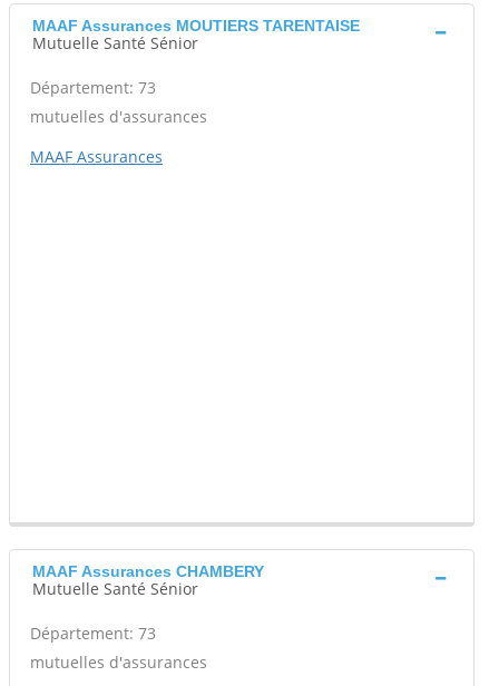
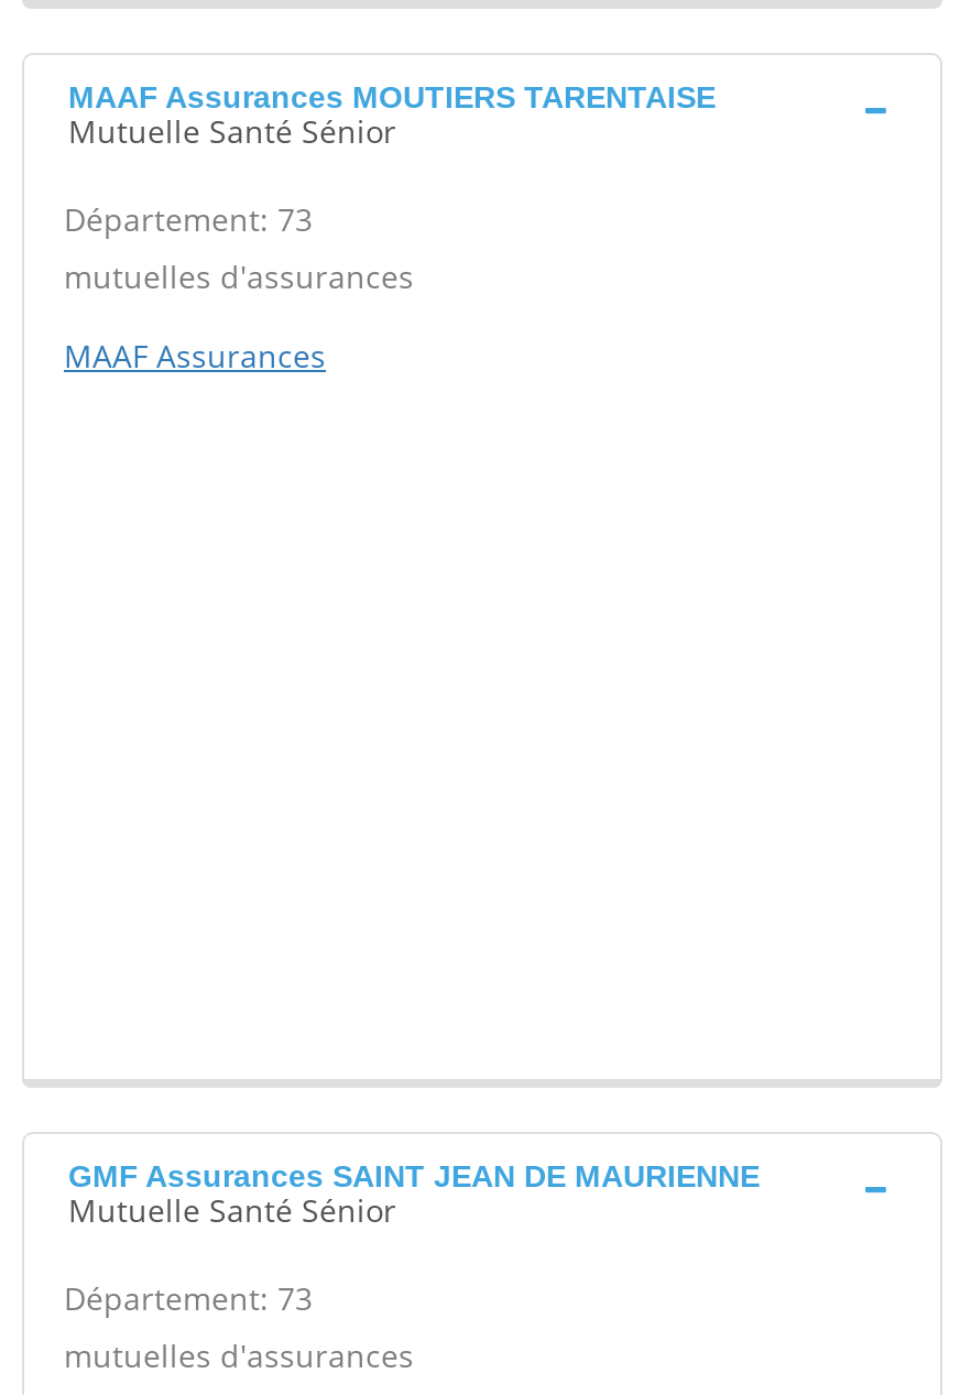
[32,563,264,580] MAAF Assurances CHAMBERY -> [68,1159,760,1194] GMF Assurances SAINT JEAN DE MAURIENNE

